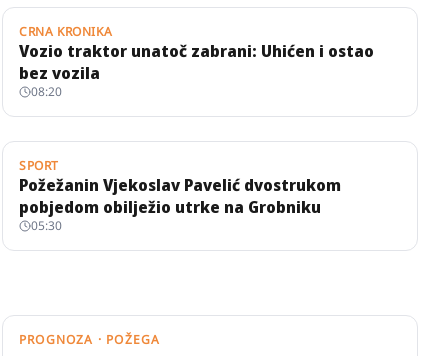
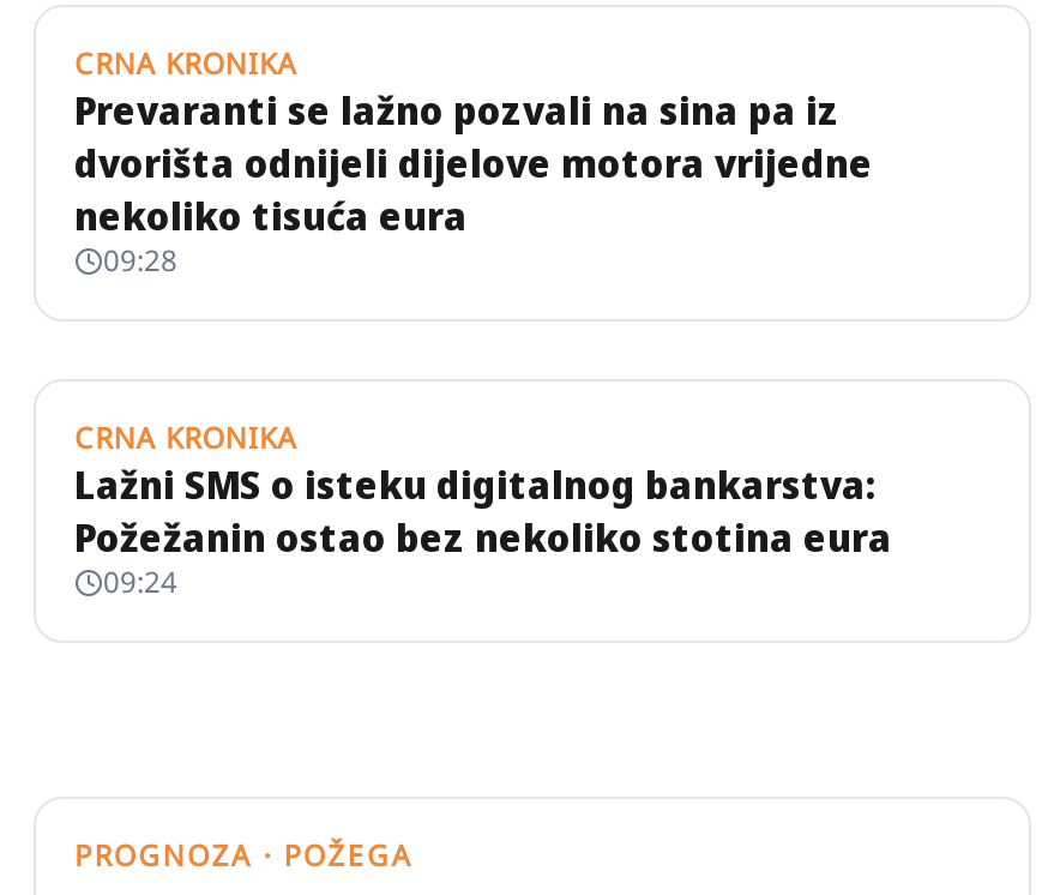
[19,40,374,100] Vozio traktor unatoč zabrani: Uhićen i ostao | bez vozila | 08:20 -> [74,84,873,281] Prevaranti se lažno pozvali na sina pa iz | dvorišta odnijeli dijelove motora vrijedne | nekoliko tisuća eura | 09:28
[19,157,341,234] SPORT | Požežanin Vjekoslav Pavelić dvostrukom | pobjedom obilježio utrke na Grobniku | 05:30 -> [74,418,892,602] CRNA KRONIKA | Lažni SMS o isteku digitalnog bankarstva: | Požežanin ostao bez nekoliko stotina eura | 09:24

